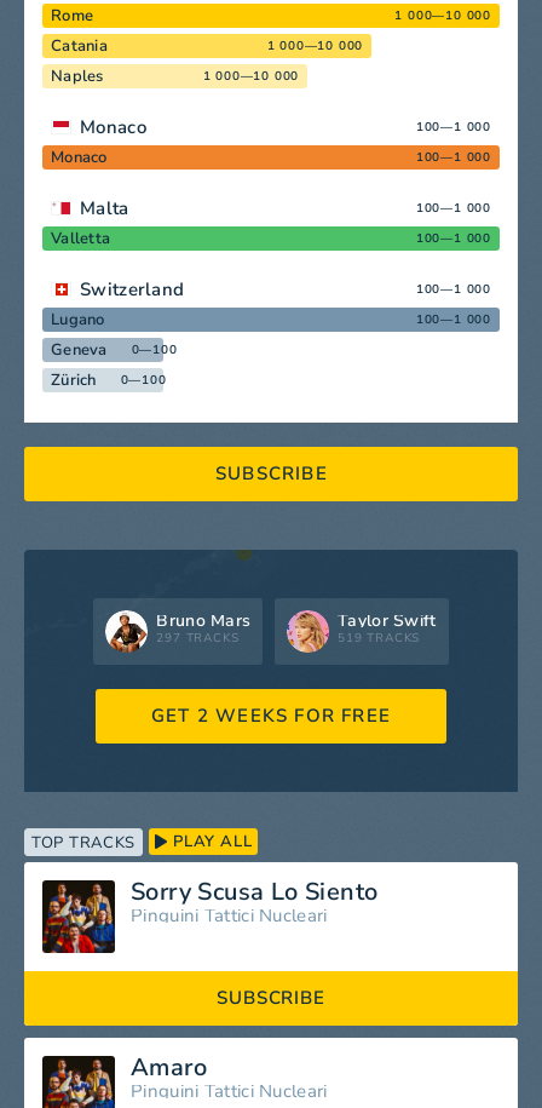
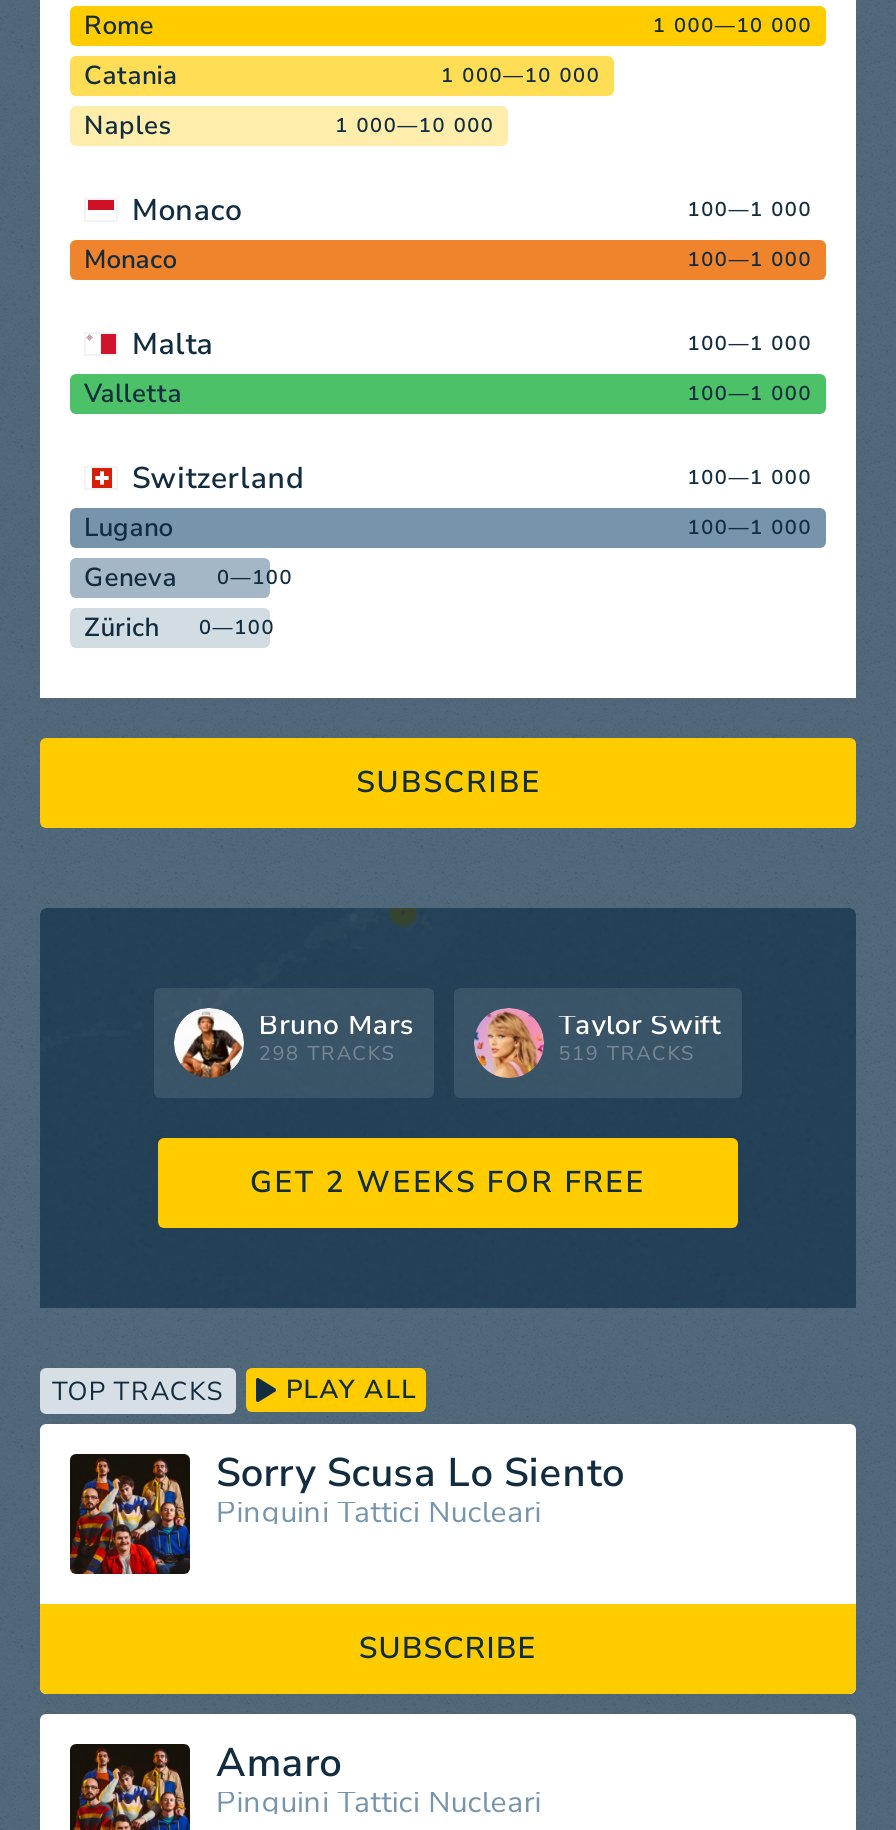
[157,630,239,647] 297 TRACKS -> [259,1041,395,1069] 298 TRACKS

